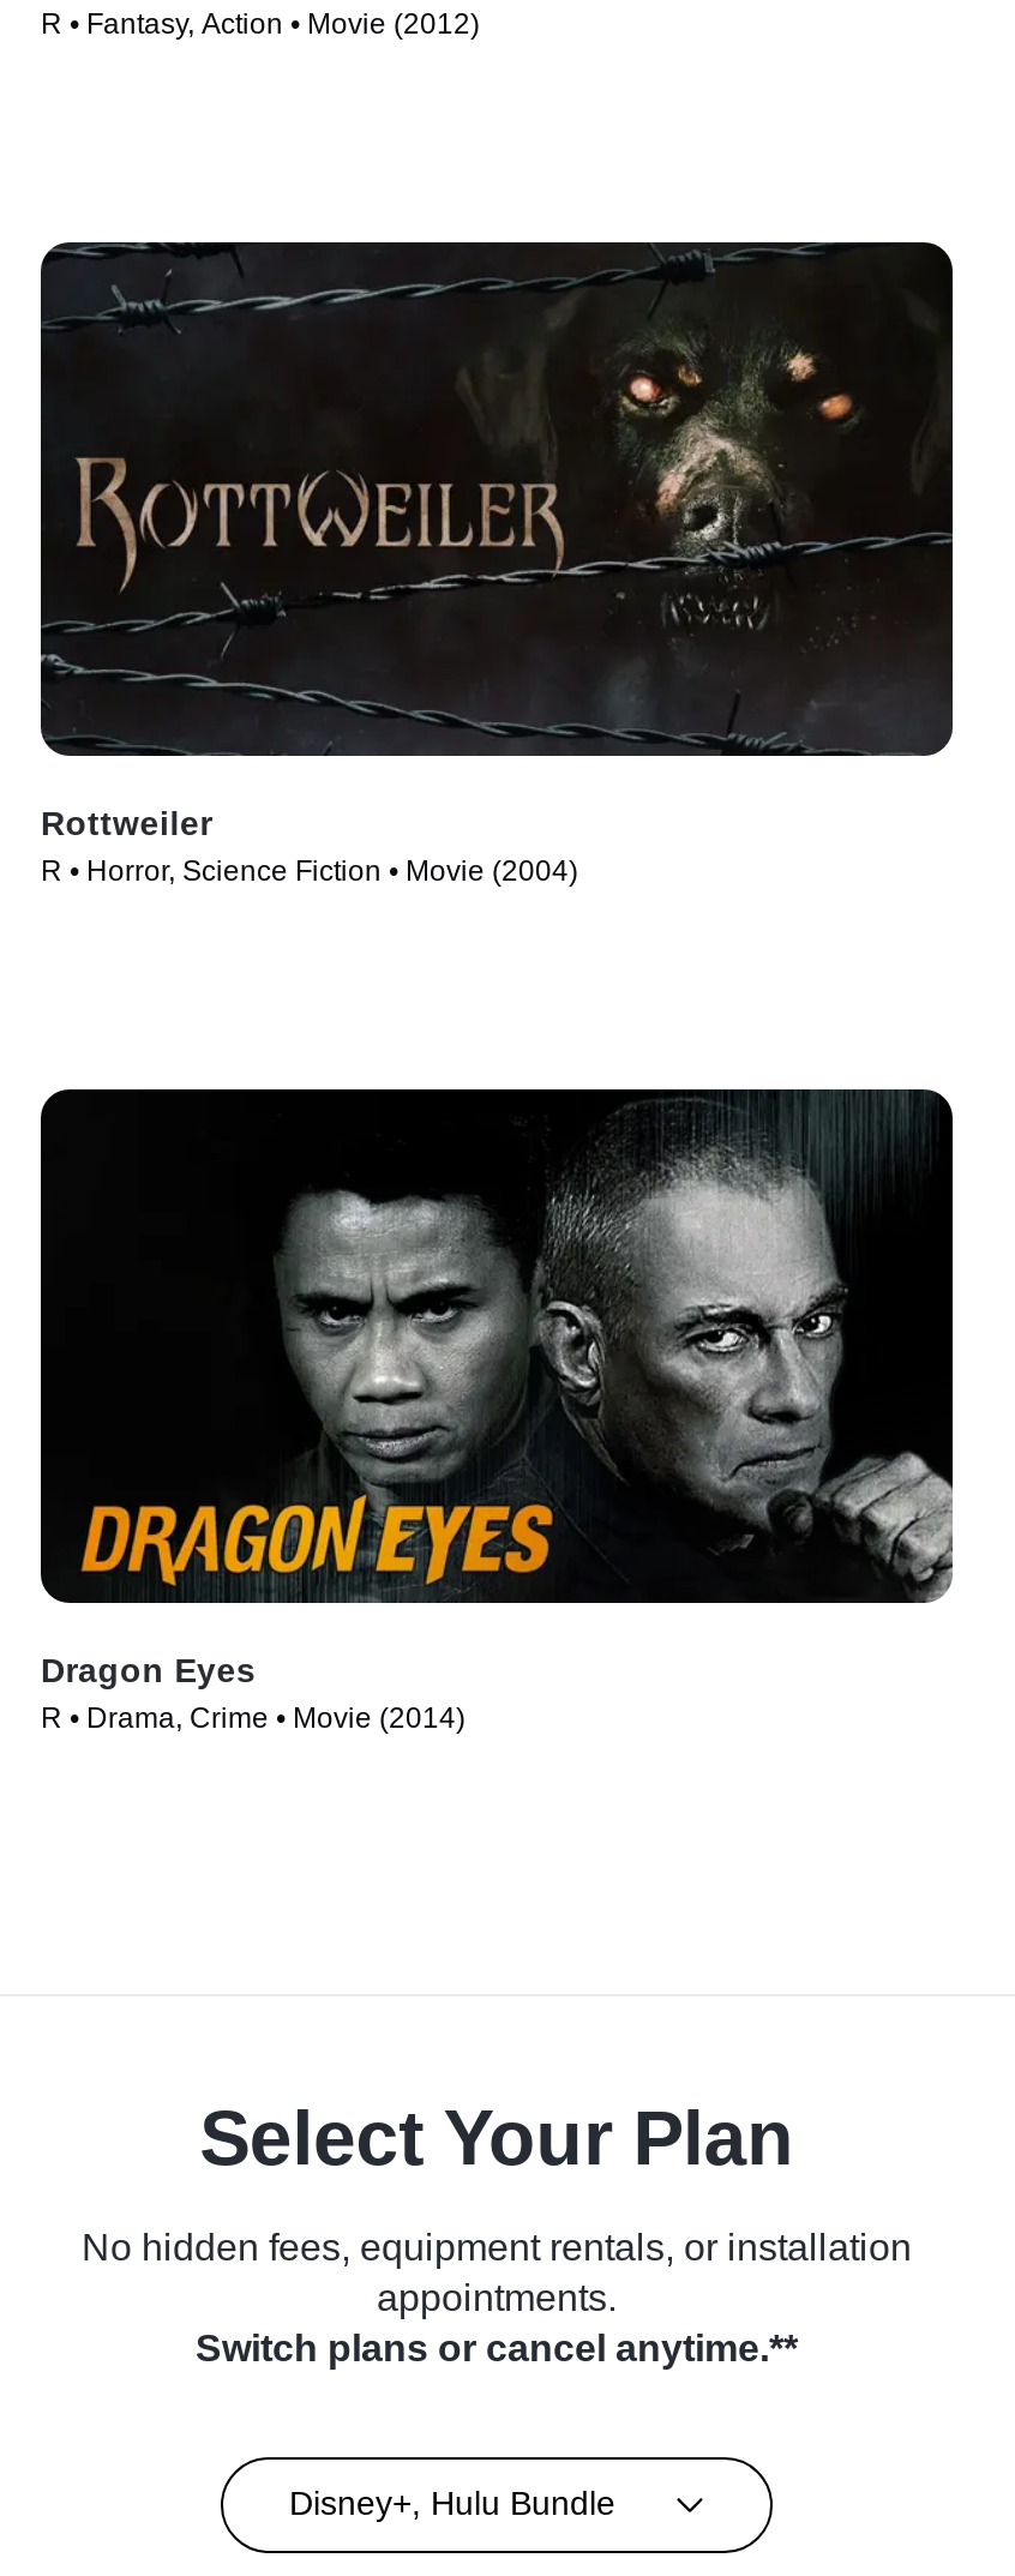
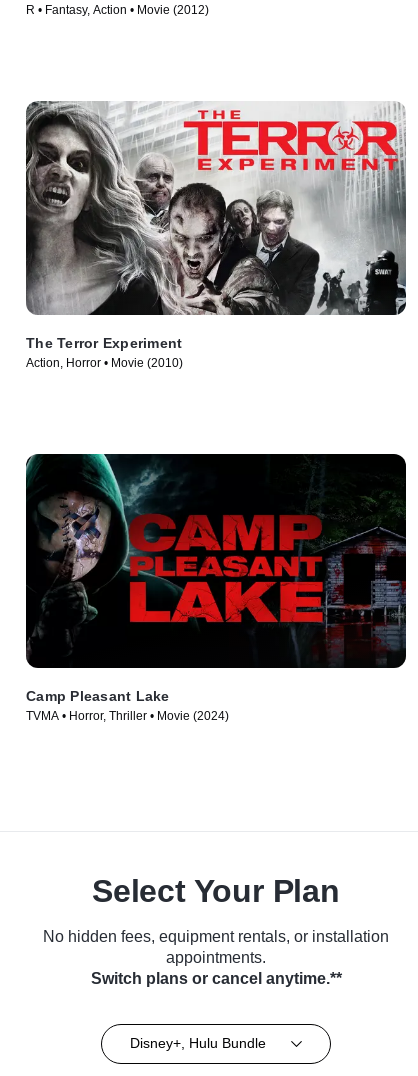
[41,240,955,887] [image] | Rottweiler | R • Horror, Science Fiction • Movie (2004) -> [26,101,407,370] [image] | The Terror Experiment | Action, Horror • Movie (2010)
[38,1087,953,1734] [image] | Dragon Eyes | R • Drama, Crime • Movie (2014) -> [25,453,406,723] [image] | Camp Pleasant Lake | TVMA • Horror, Thriller • Movie (2024)

